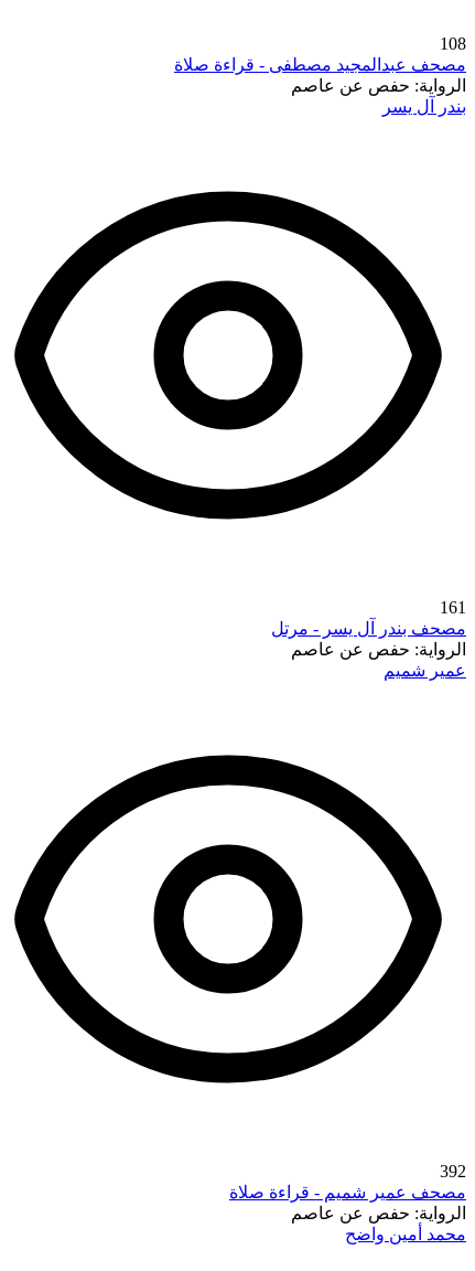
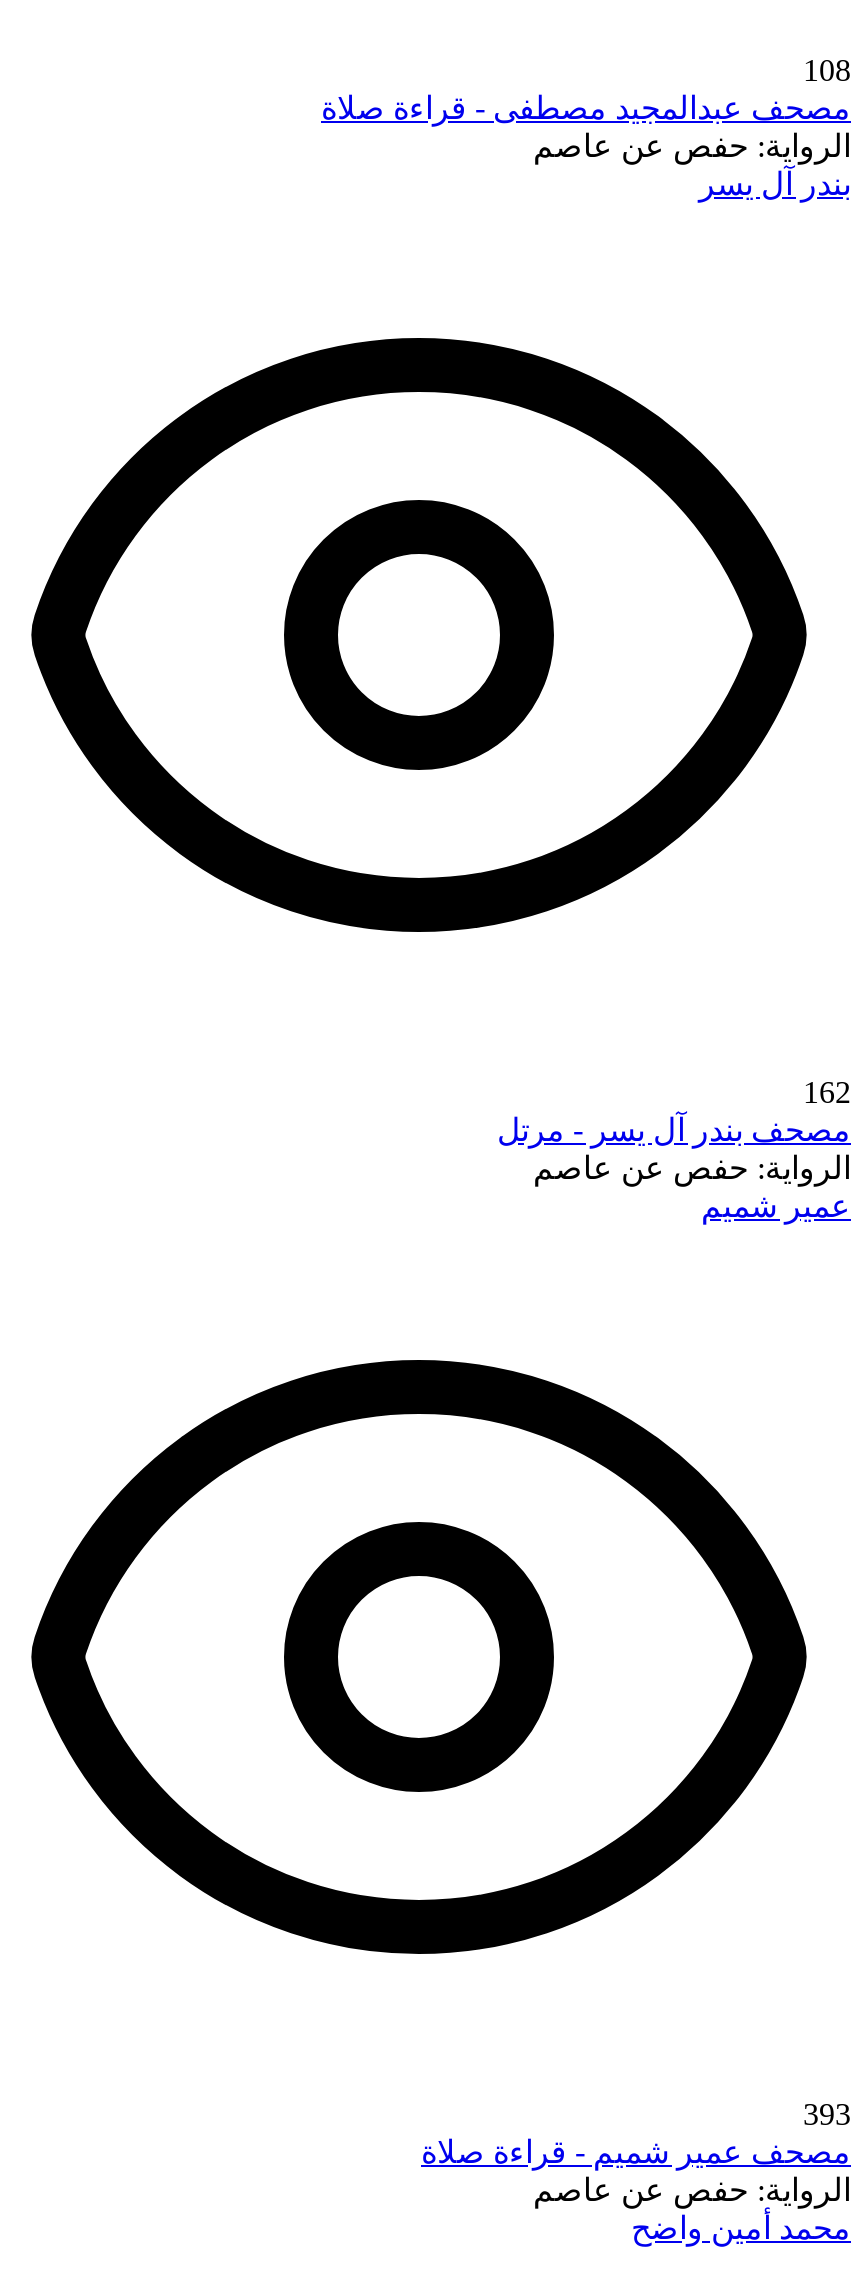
[440,598,466,617] 161 -> [803,1075,851,1109] 162
[440,1162,466,1181] 392 -> [803,2097,851,2131] 393

